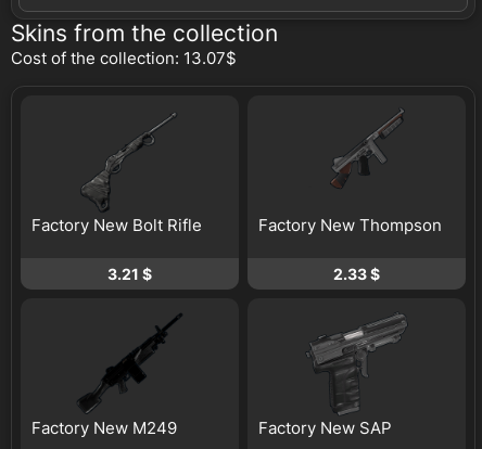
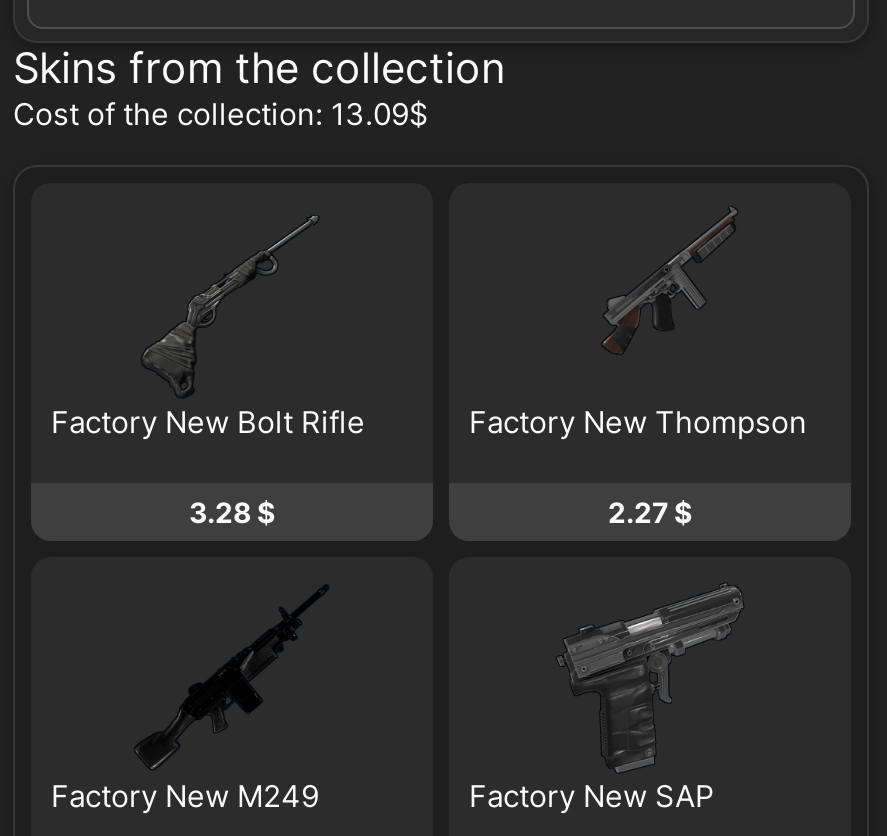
[11,48,237,68] Cost of the collection: 13.07$ -> [13,95,429,133] Cost of the collection: 13.09$
[107,265,152,283] 3.21 $ -> [189,495,275,529] 3.28 $
[333,265,380,283] 2.33 $ -> [608,495,692,529] 2.27 $

